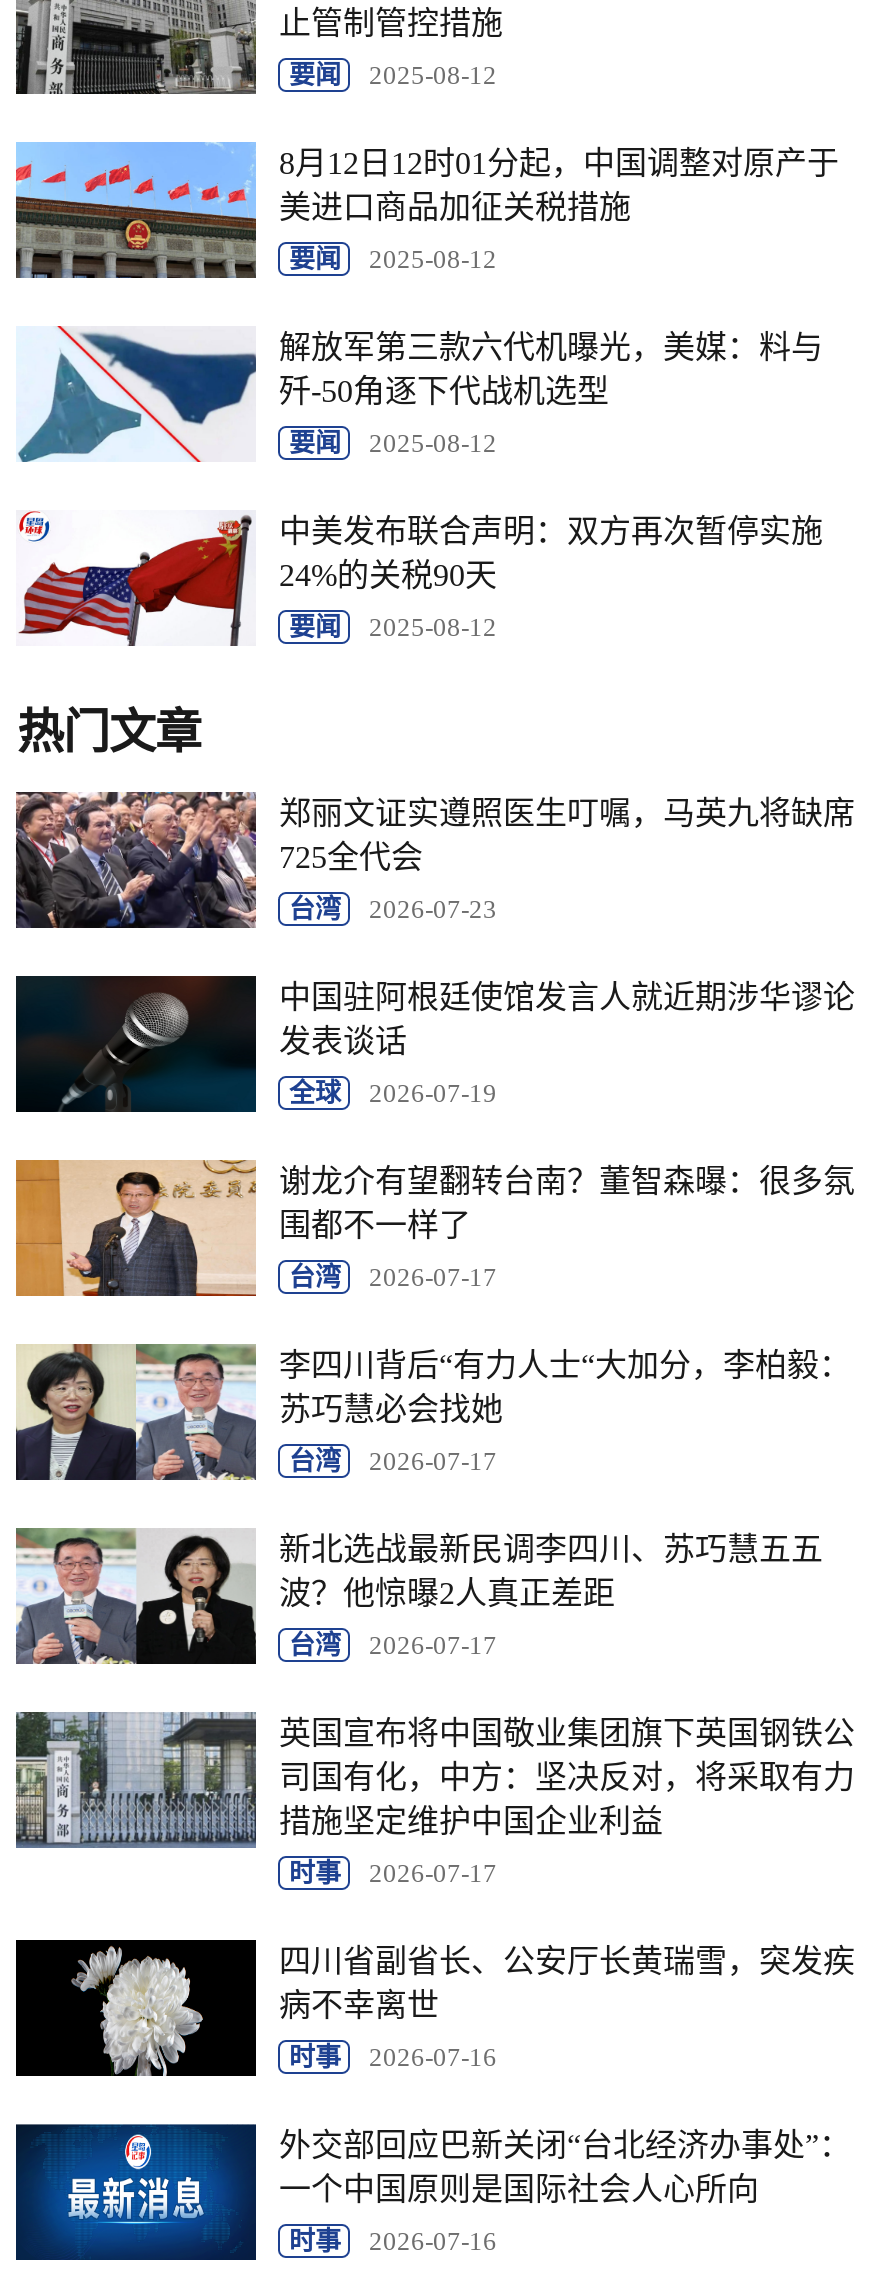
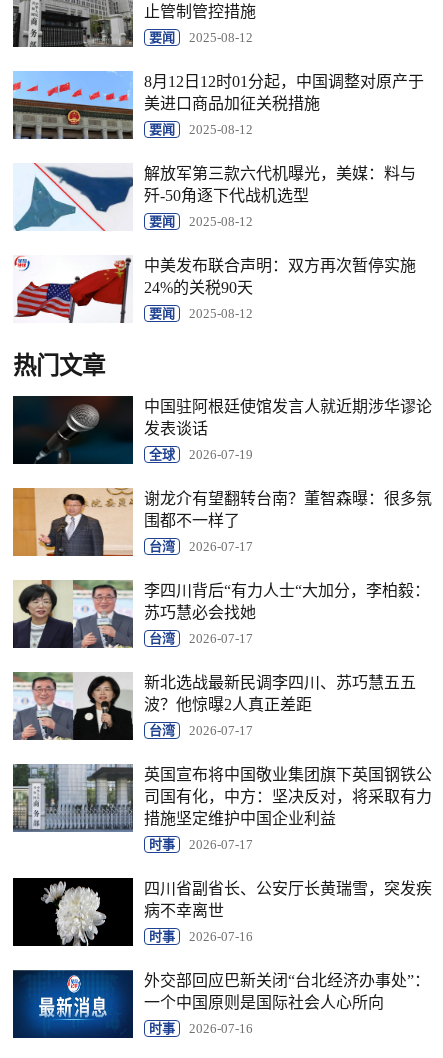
[14,790,855,930] [image] | 郑丽文证实遵照医生叮嘱，马英九将缺席 | 725全代会 | 台湾 | 2026-07-23 -> none

